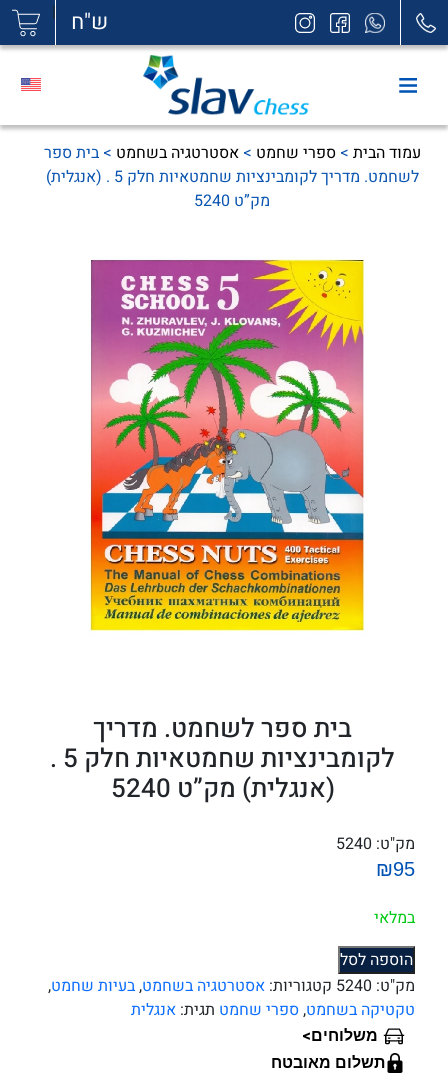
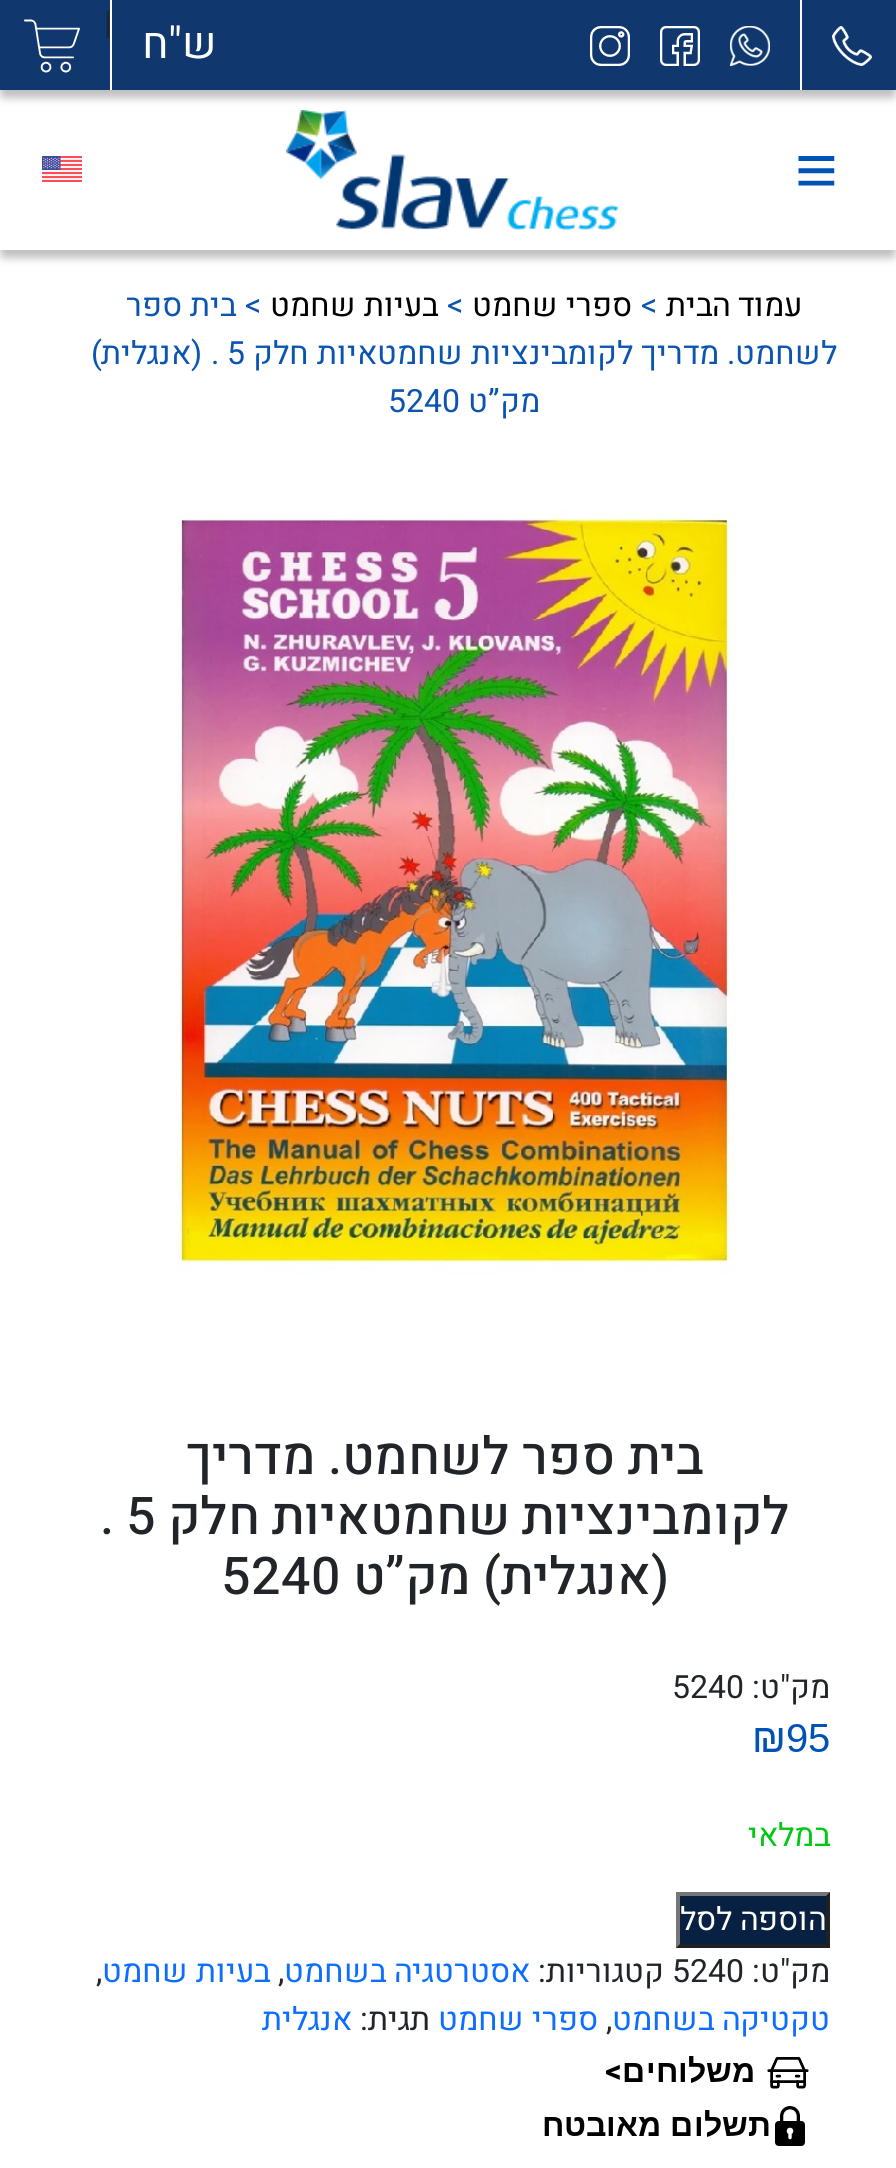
[43,141,420,165] עמוד הבית > ספרי שחמט > אסטרטגיה בשחמט > בית ספר -> [126,282,802,330] עמוד הבית > ספרי שחמט > בעיות שחמט > בית ספר

